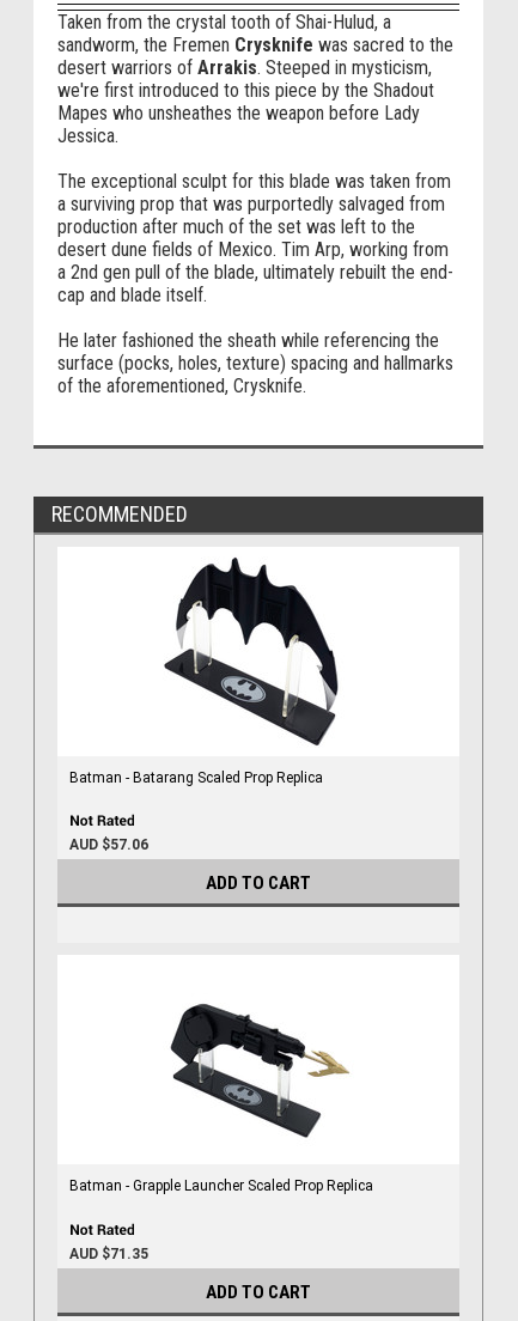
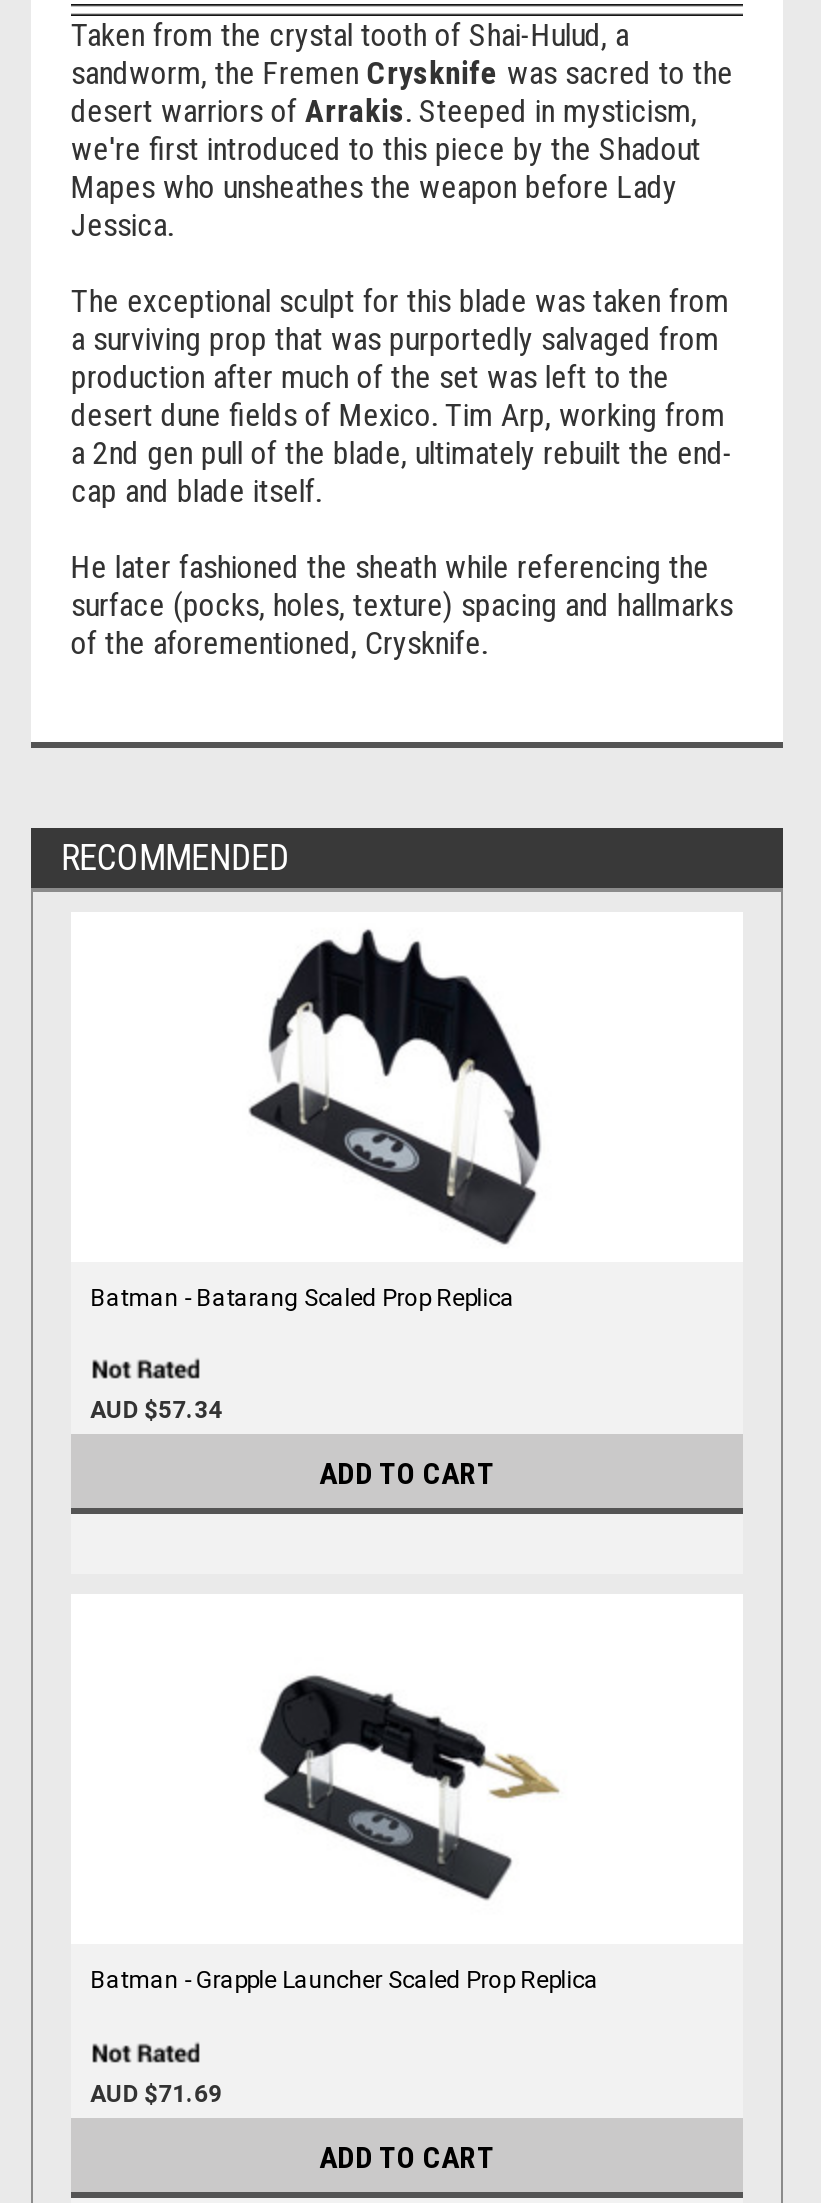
[69,837,148,854] AUD $57.06 -> [90,1397,222,1425] AUD $57.34
[69,1245,148,1262] AUD $71.35 -> [90,2079,222,2107] AUD $71.69

